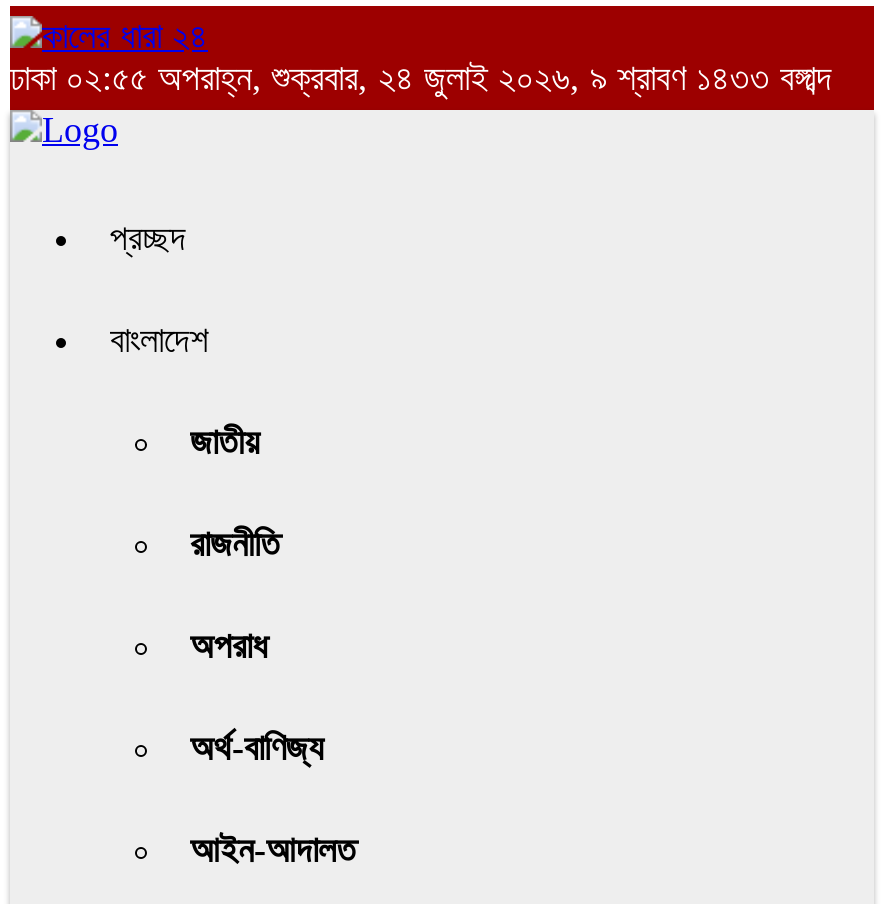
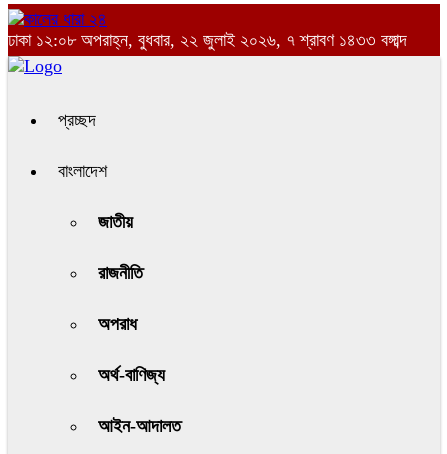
[10,58,832,98] ঢাকা ০২:৫৫ অপরাহ্ন, শুক্রবার, ২৪ জুলাই ২০২৬, ৯ শ্রাবণ ১৪৩৩ বঙ্গাব্দ -> [8,30,407,50] ঢাকা ১২:০৮ অপরাহ্ন, বুধবার, ২২ জুলাই ২০২৬, ৭ শ্রাবণ ১৪৩৩ বঙ্গাব্দ

